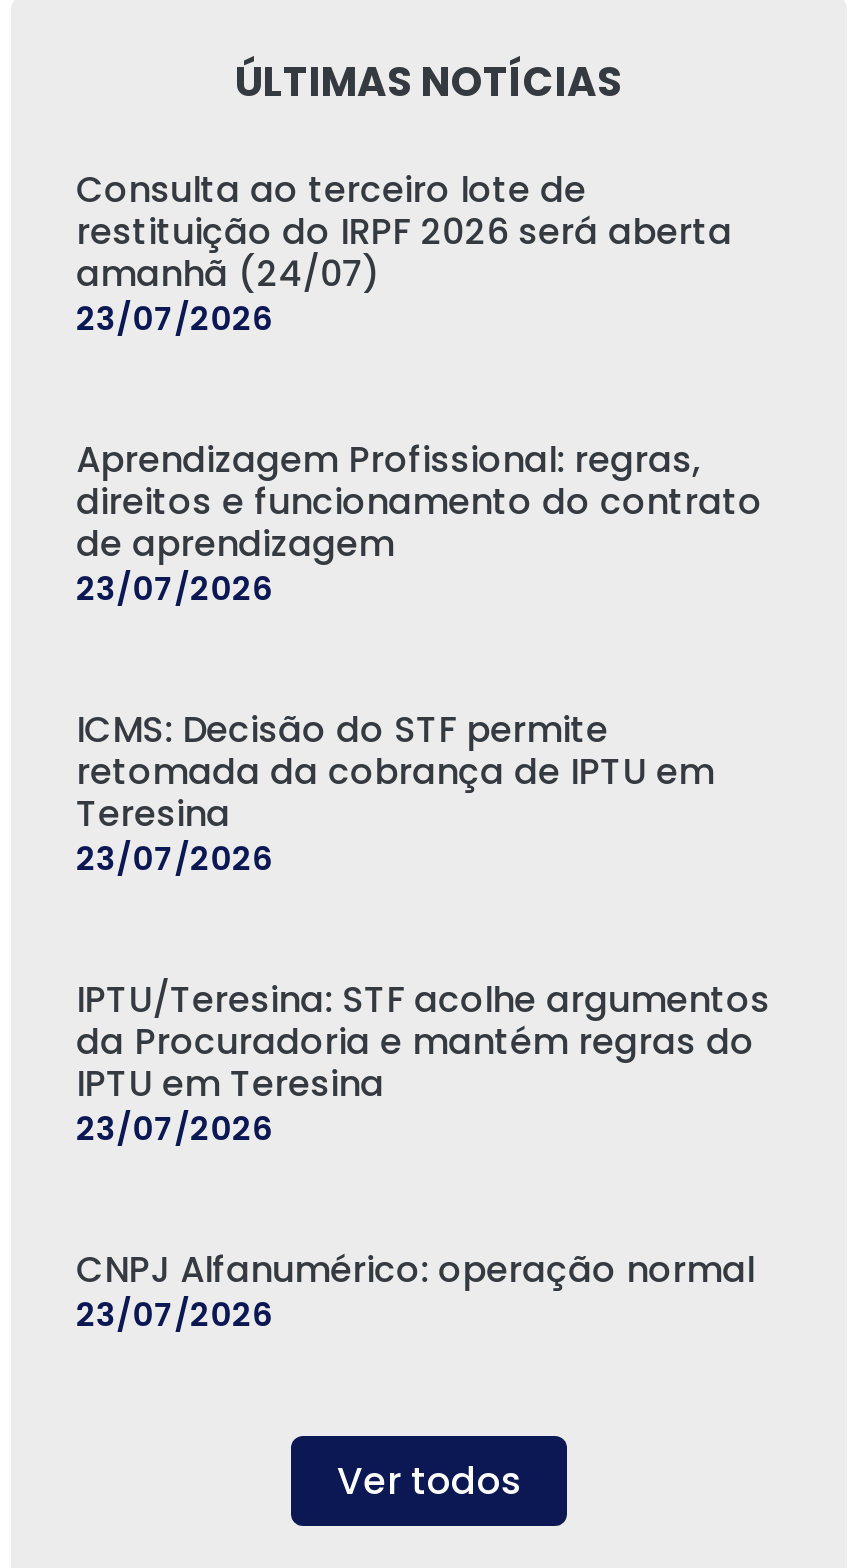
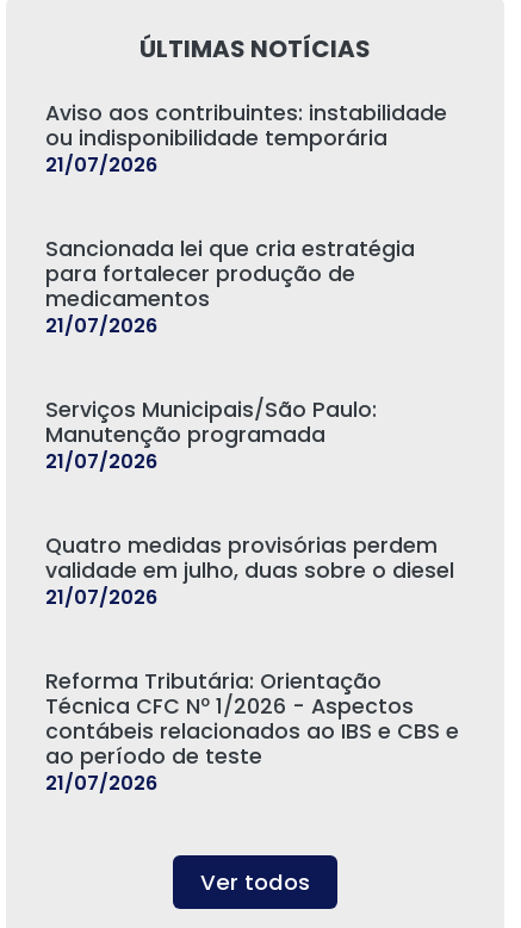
[76,166,732,342] Consulta ao terceiro lote de | restituição do IRPF 2026 será aberta | amanhã (24/07) | 23/07/2026 -> [45,99,447,179] Aviso aos contribuintes: instabilidade | ou indisponibilidade temporária | 21/07/2026
[76,436,762,612] Aprendizagem Profissional: regras, | direitos e funcionamento do contrato | de aprendizagem | 23/07/2026 -> [45,235,414,340] Sancionada lei que cria estratégia | para fortalecer produção de | medicamentos | 21/07/2026
[76,706,714,882] ICMS: Decisão do STF permite | retomada da cobrança de IPTU em | Teresina | 23/07/2026 -> [45,396,376,475] Serviços Municipais/São Paulo: | Manutenção programada | 21/07/2026
[76,976,770,1152] IPTU/Teresina: STF acolhe argumentos | da Procuradoria e mantém regras do | IPTU em Teresina | 23/07/2026 -> [45,531,454,611] Quatro medidas provisórias perdem | validade em julho, duas sobre o diesel | 21/07/2026
[76,1246,754,1338] CNPJ Alfanumérico: operação normal | 23/07/2026 -> [45,667,459,797] Reforma Tributária: Orientação | Técnica CFC Nº 1/2026 - Aspectos | contábeis relacionados ao IBS e CBS e | ao período de teste | 21/07/2026

